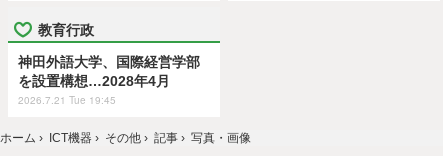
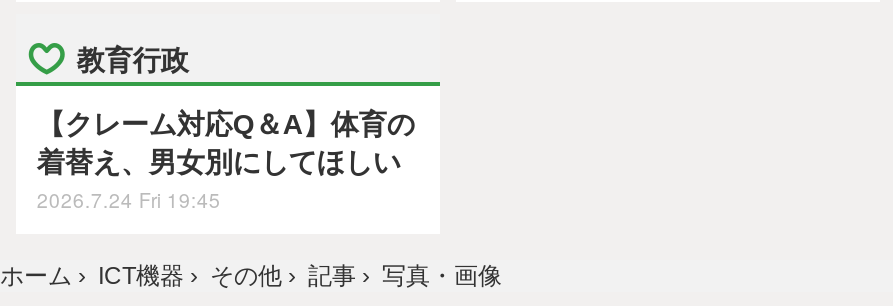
[18,54,200,107] 神田外語大学、国際経営学部 | を設置構想…2028年4月 | 2026.7.21 Tue 19:45 -> [37,109,415,215] 【クレーム対応Q＆A】体育の | 着替え、男女別にしてほしい | 2026.7.24 Fri 19:45

